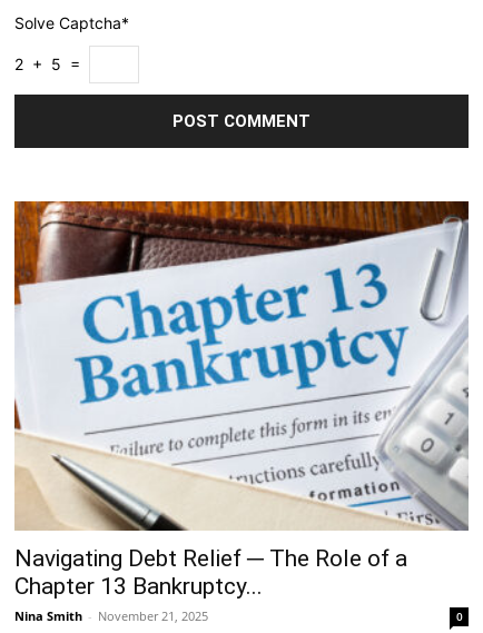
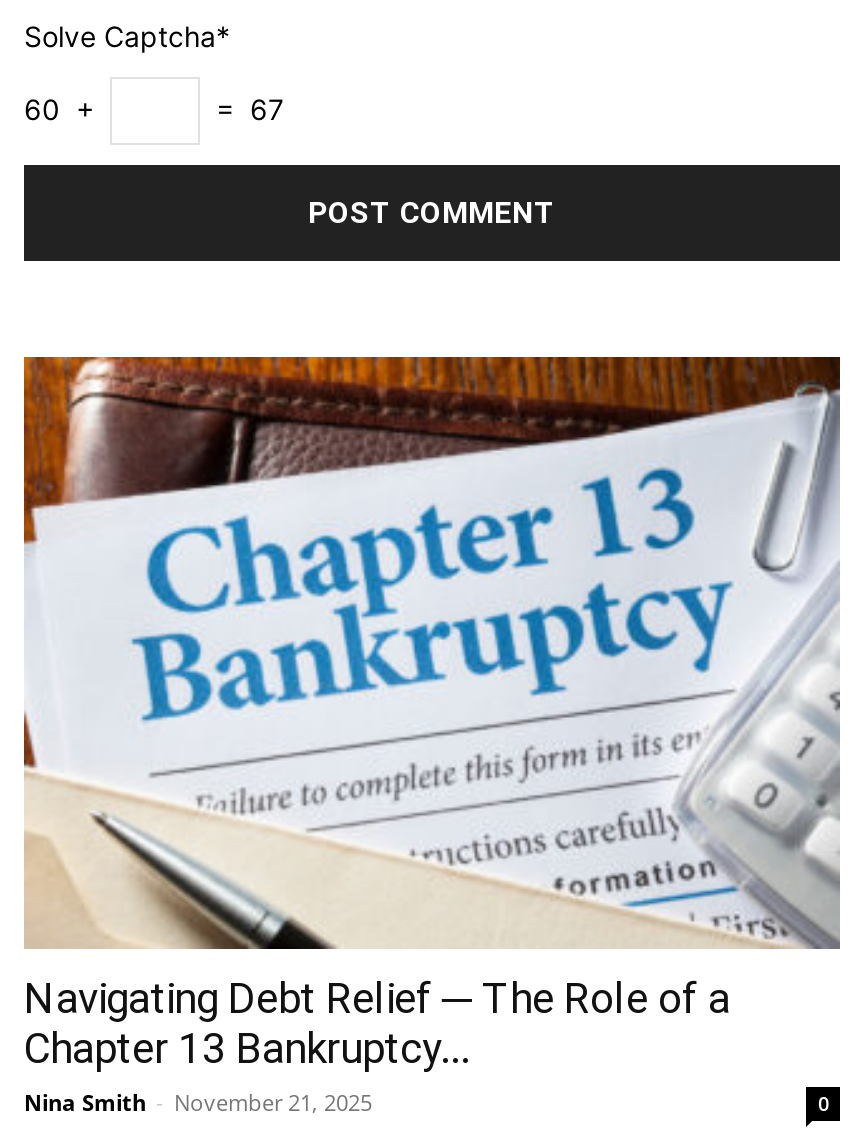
[14,54,89,73] 2 + 5 = -> [24,93,284,127] 60 + | = 67

